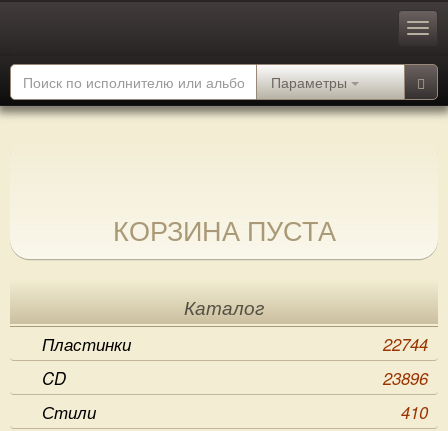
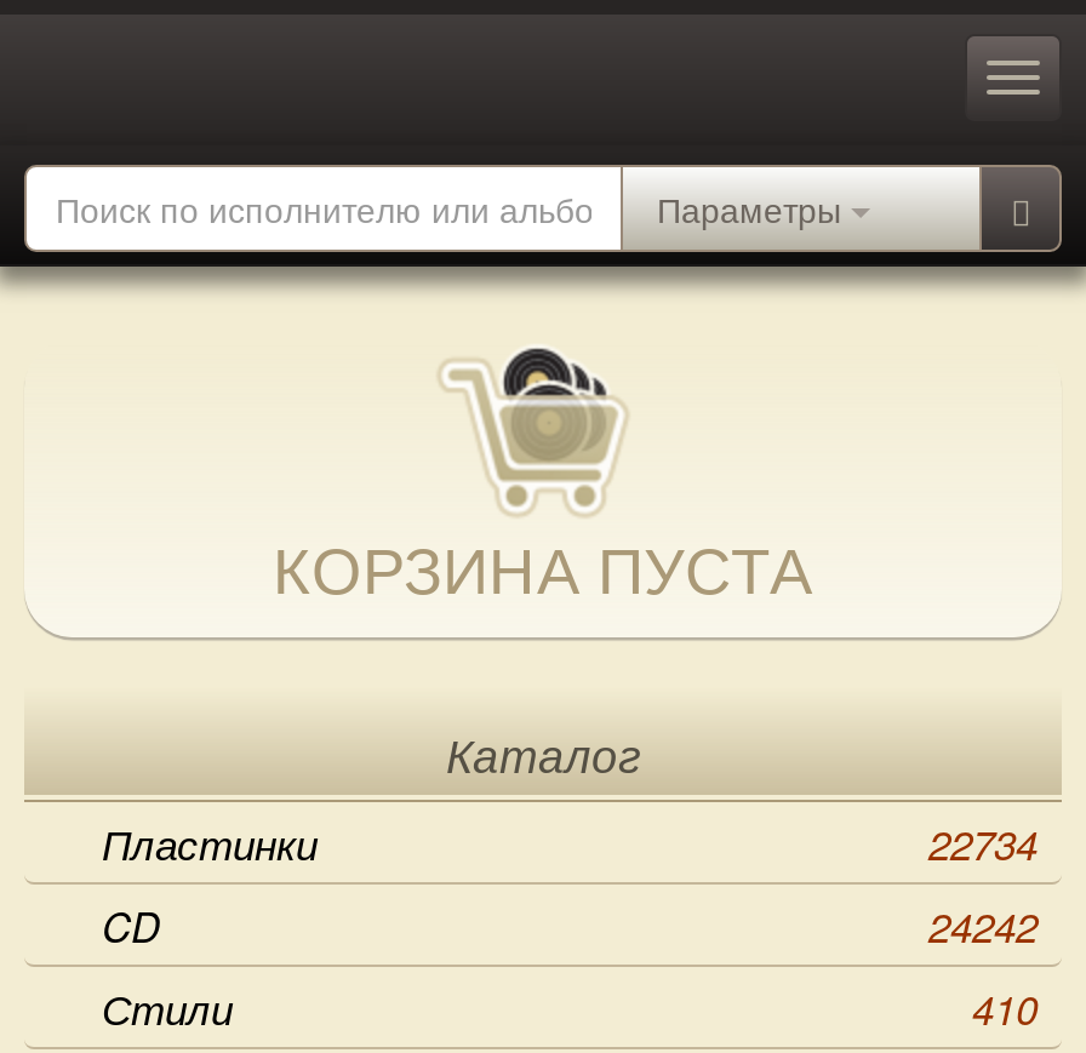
none -> [451,347,616,507] [image]
[383,332,428,356] 22744 -> [928,814,1038,872] 22734
[383,366,428,390] 23896 -> [928,897,1038,955] 24242

